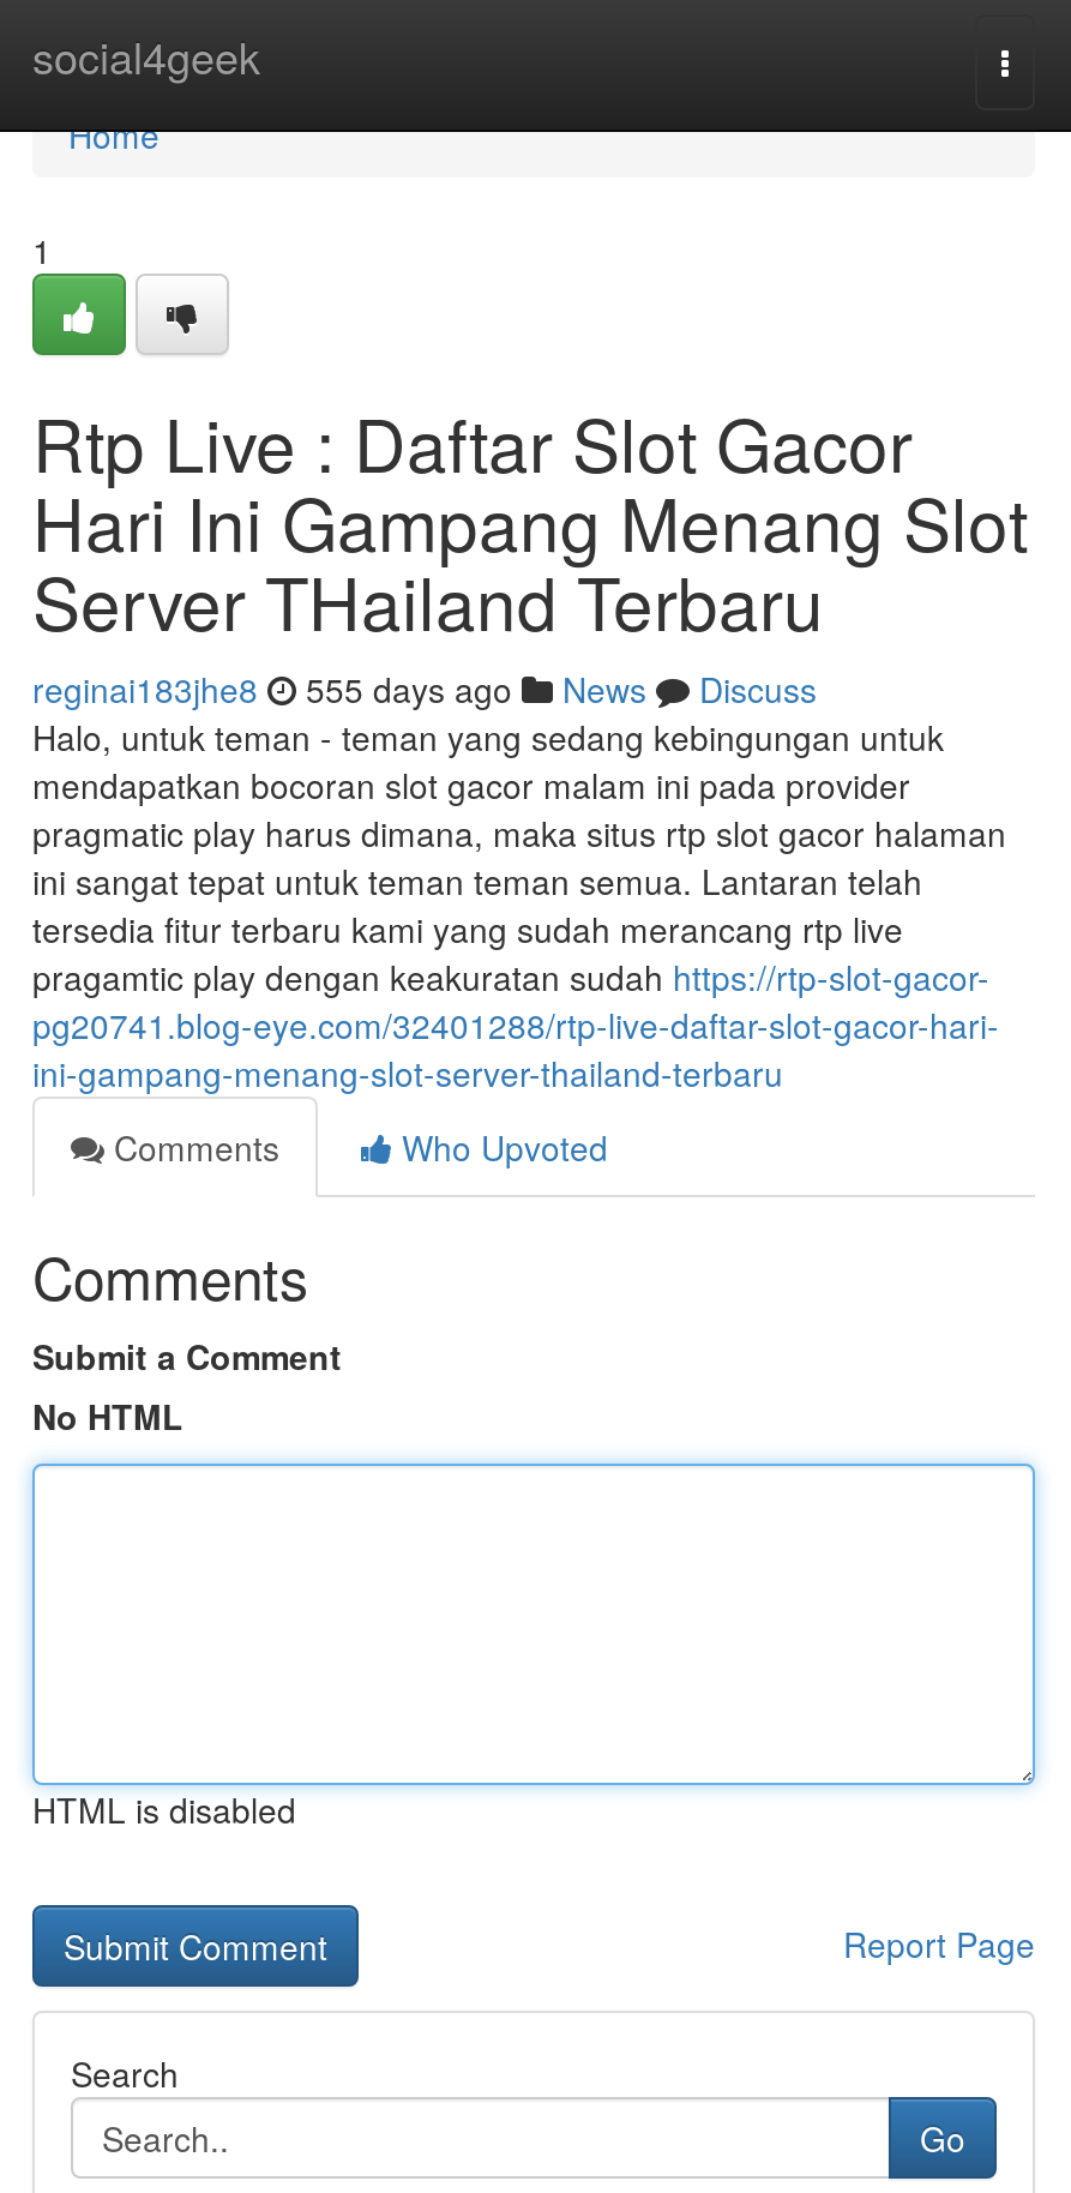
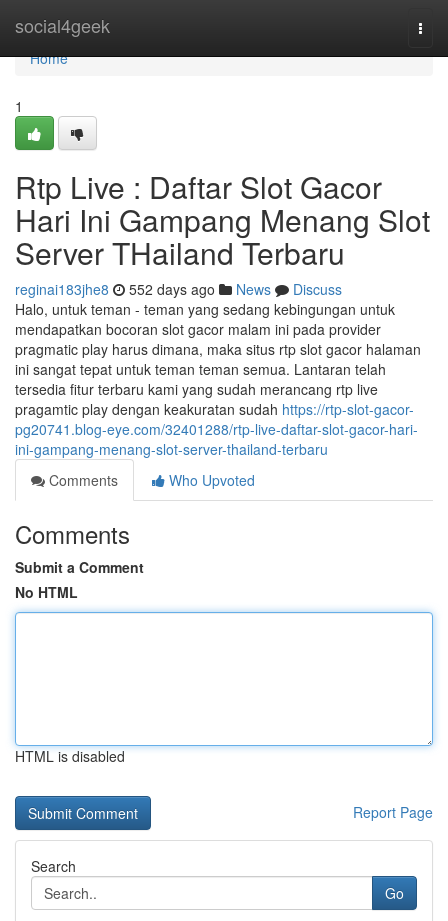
[32,665,817,713] reginai183jhe8 555 days ago News Discuss -> [15,279,342,299] reginai183jhe8 552 days ago News Discuss

